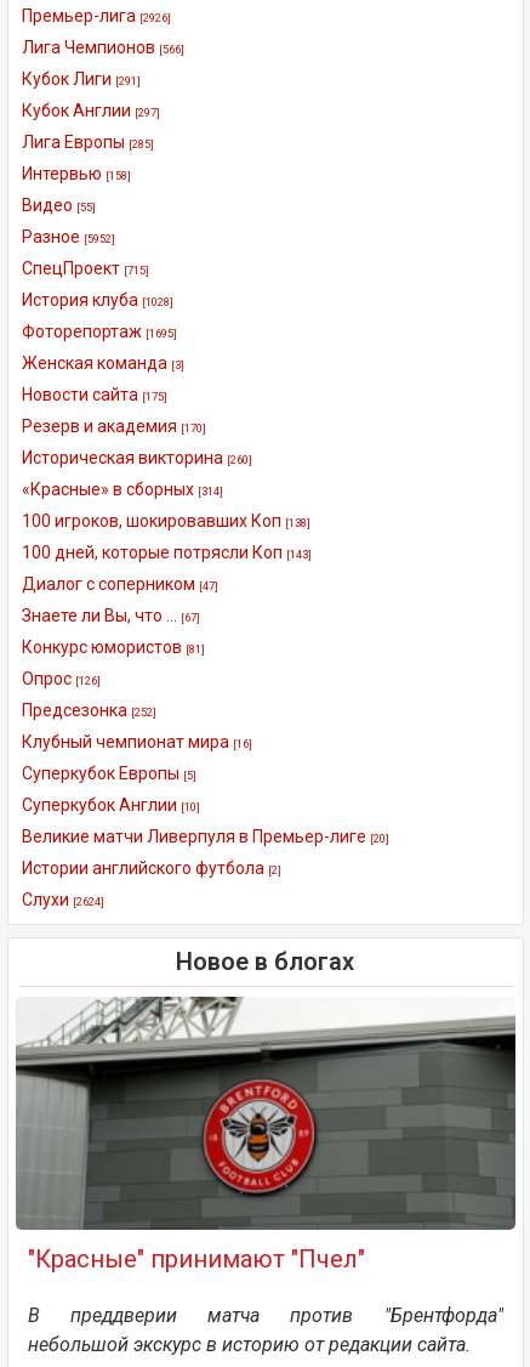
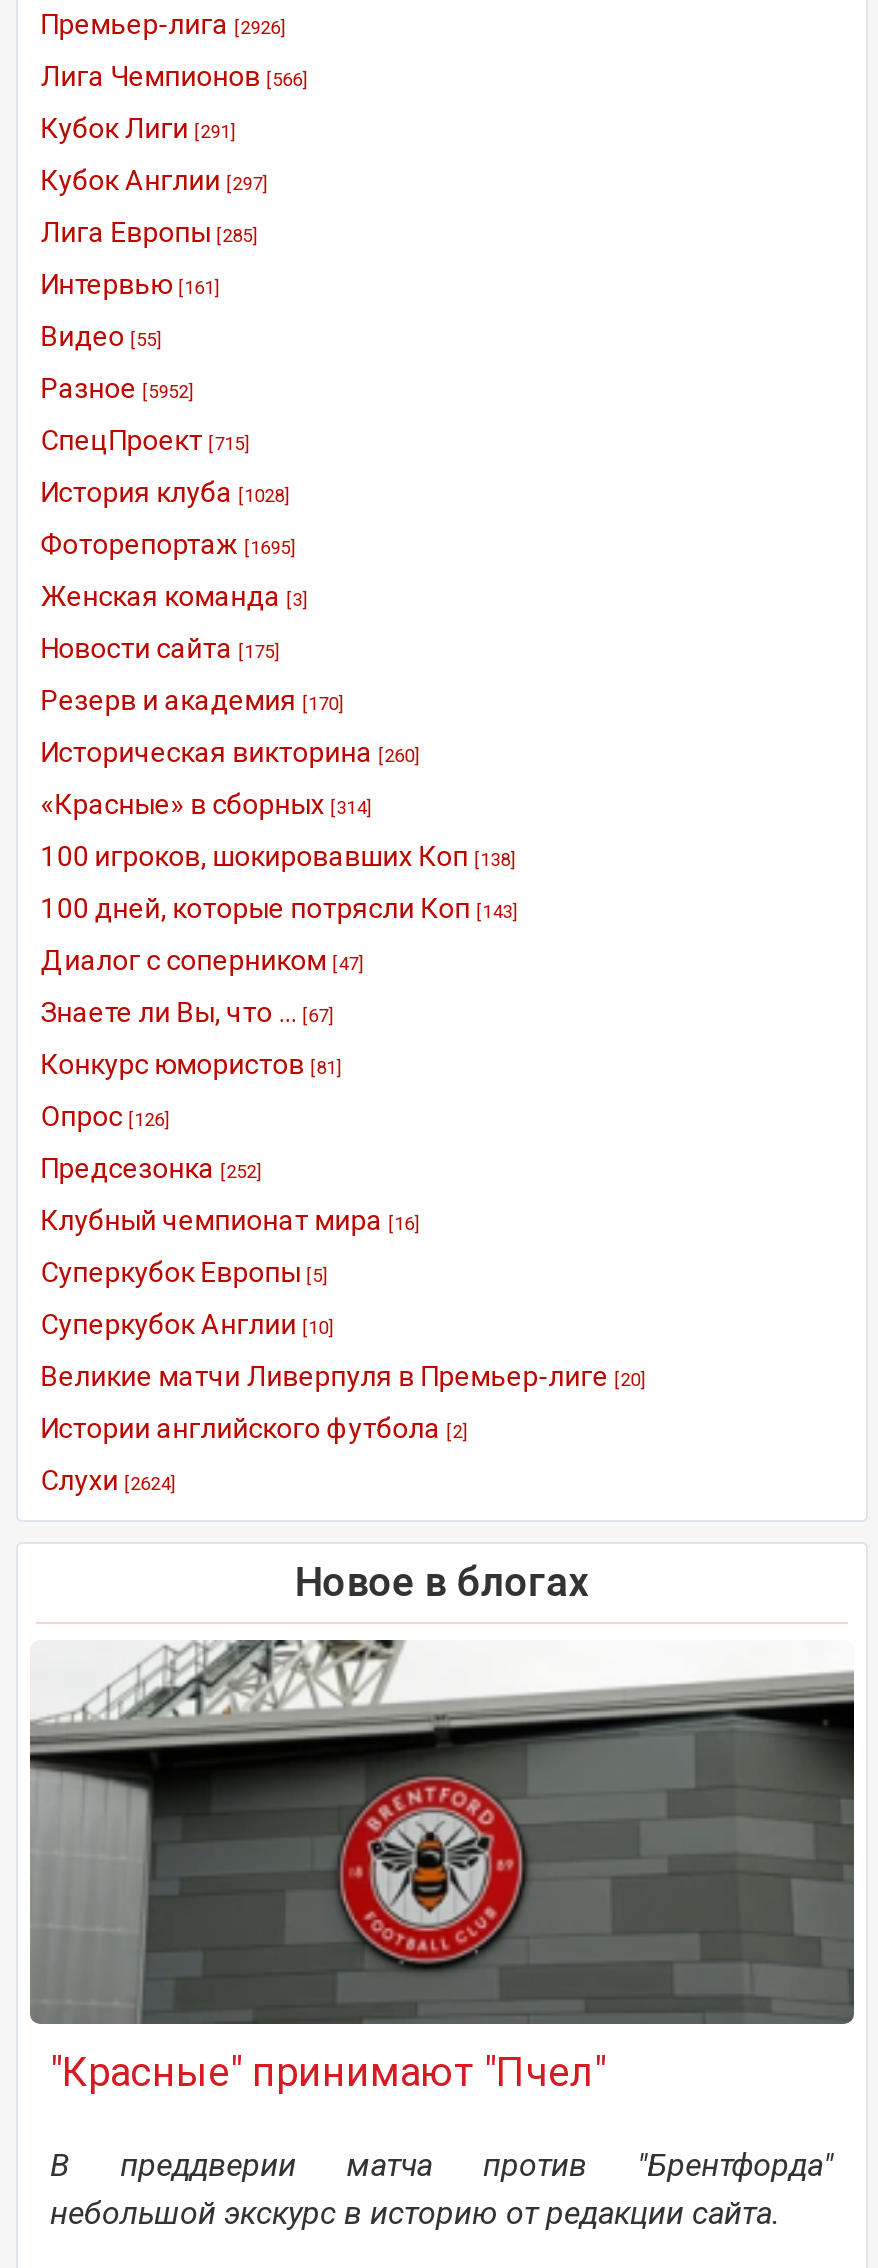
[22,164,131,184] Интервью [158] -> [41,269,221,301] Интервью [161]

